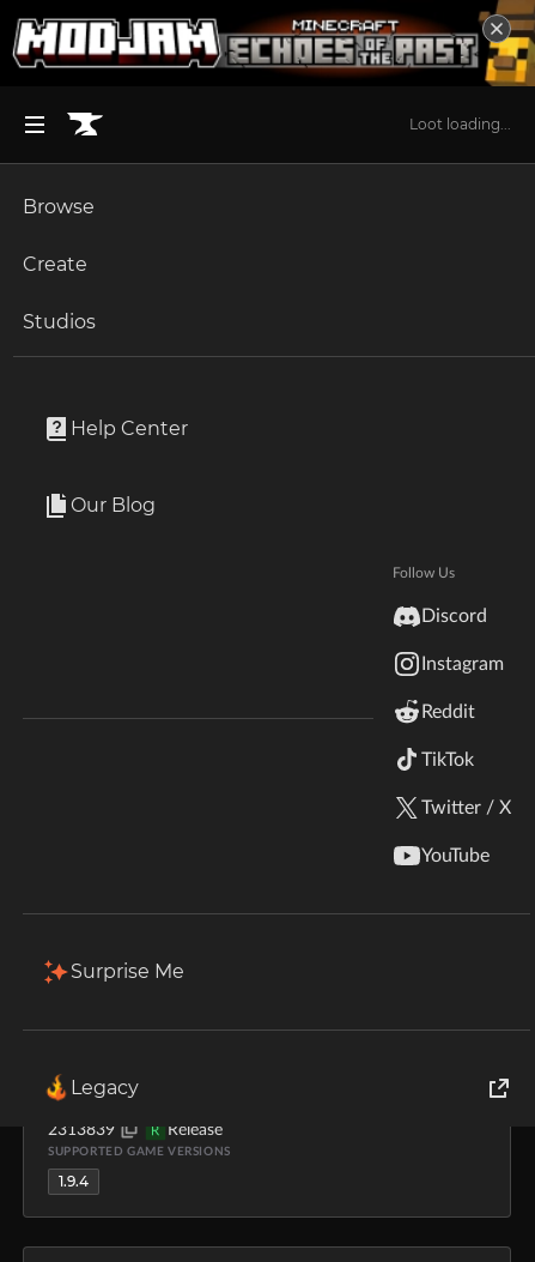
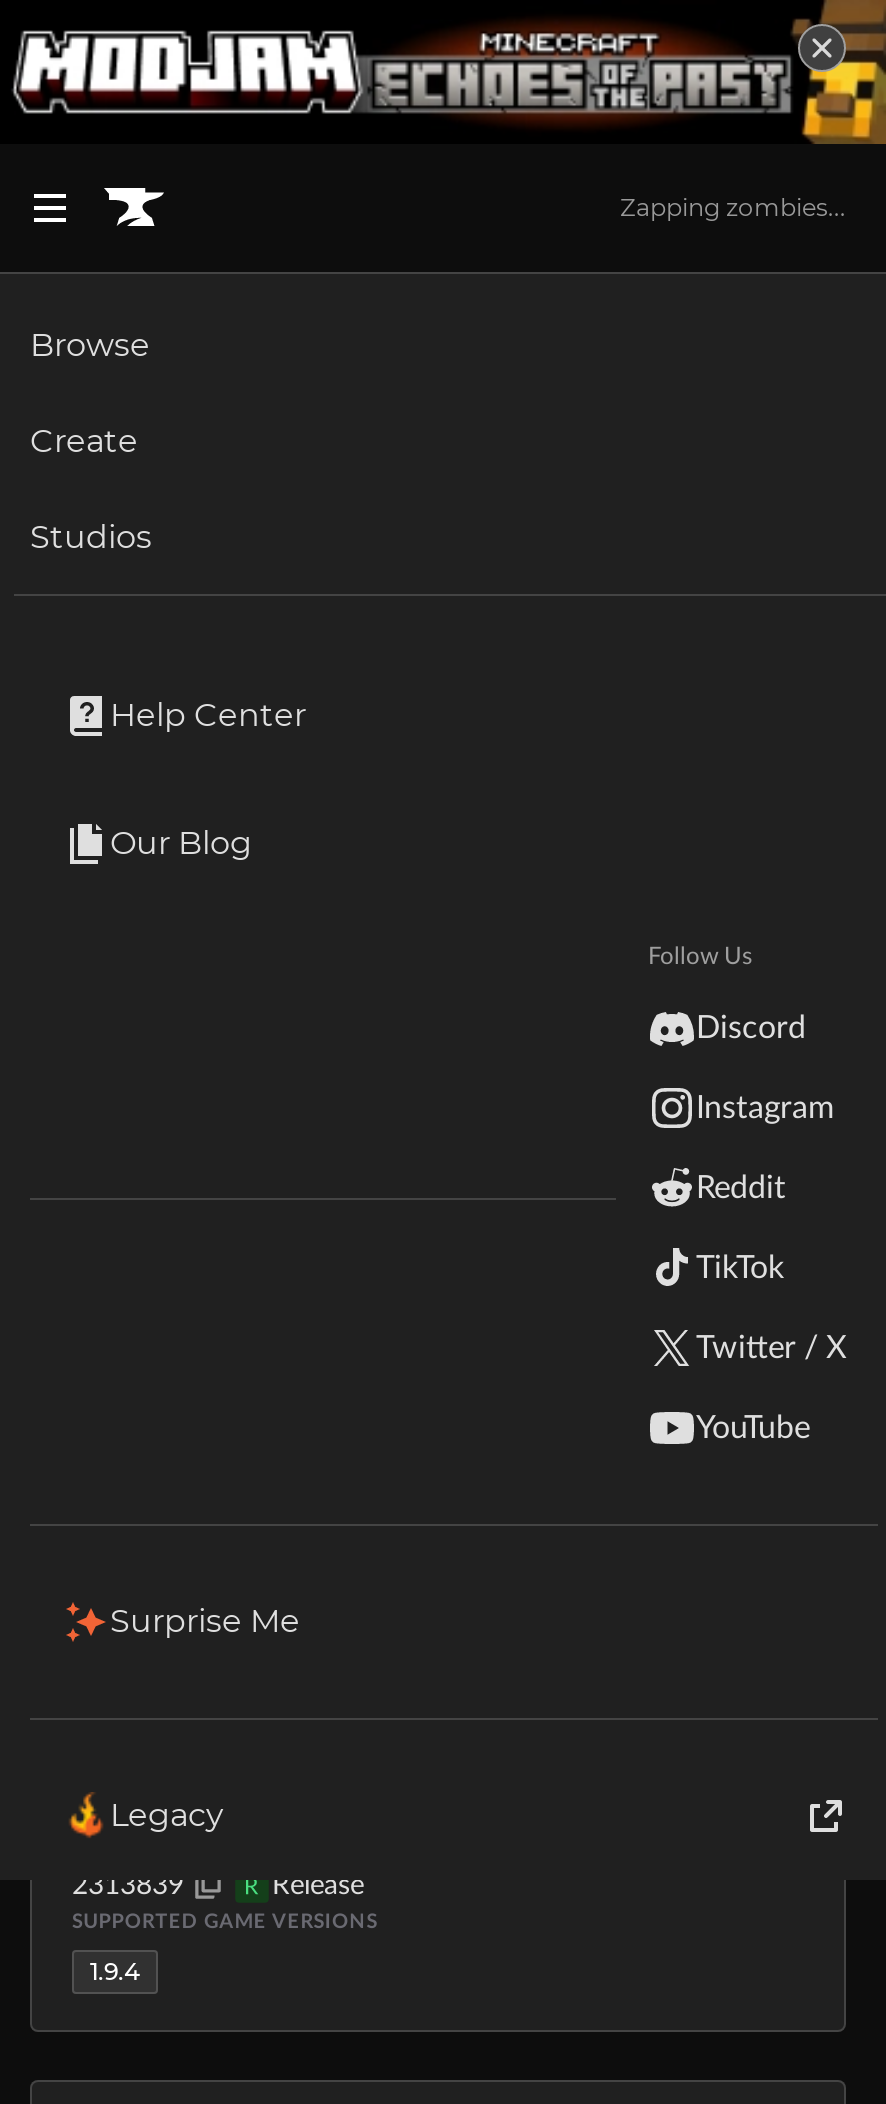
[409,115,511,133] Loot loading... -> [620,191,846,221] Zapping zombies...

